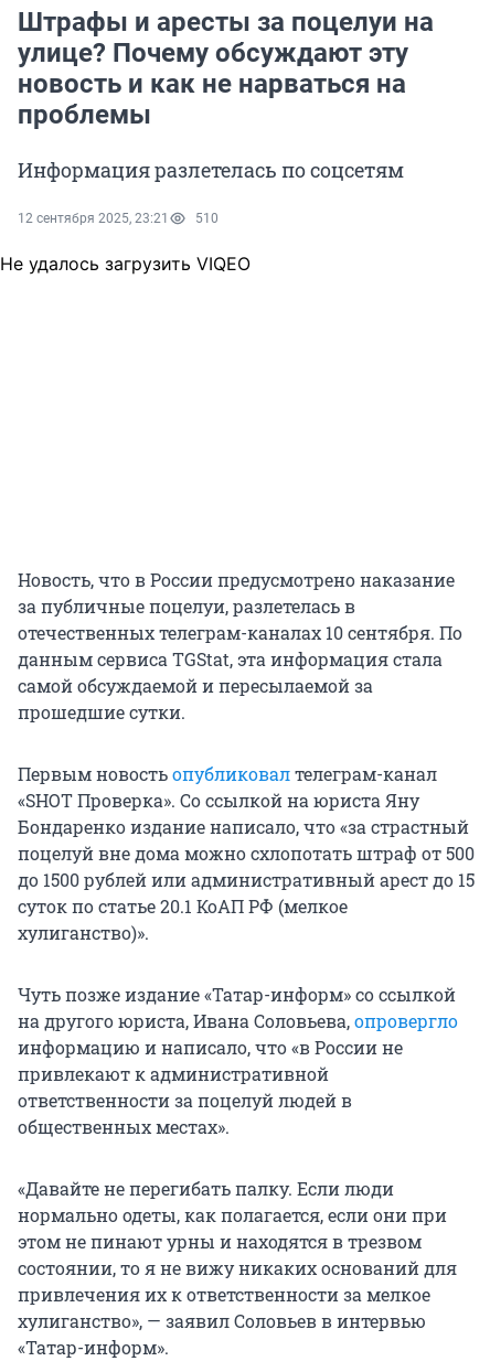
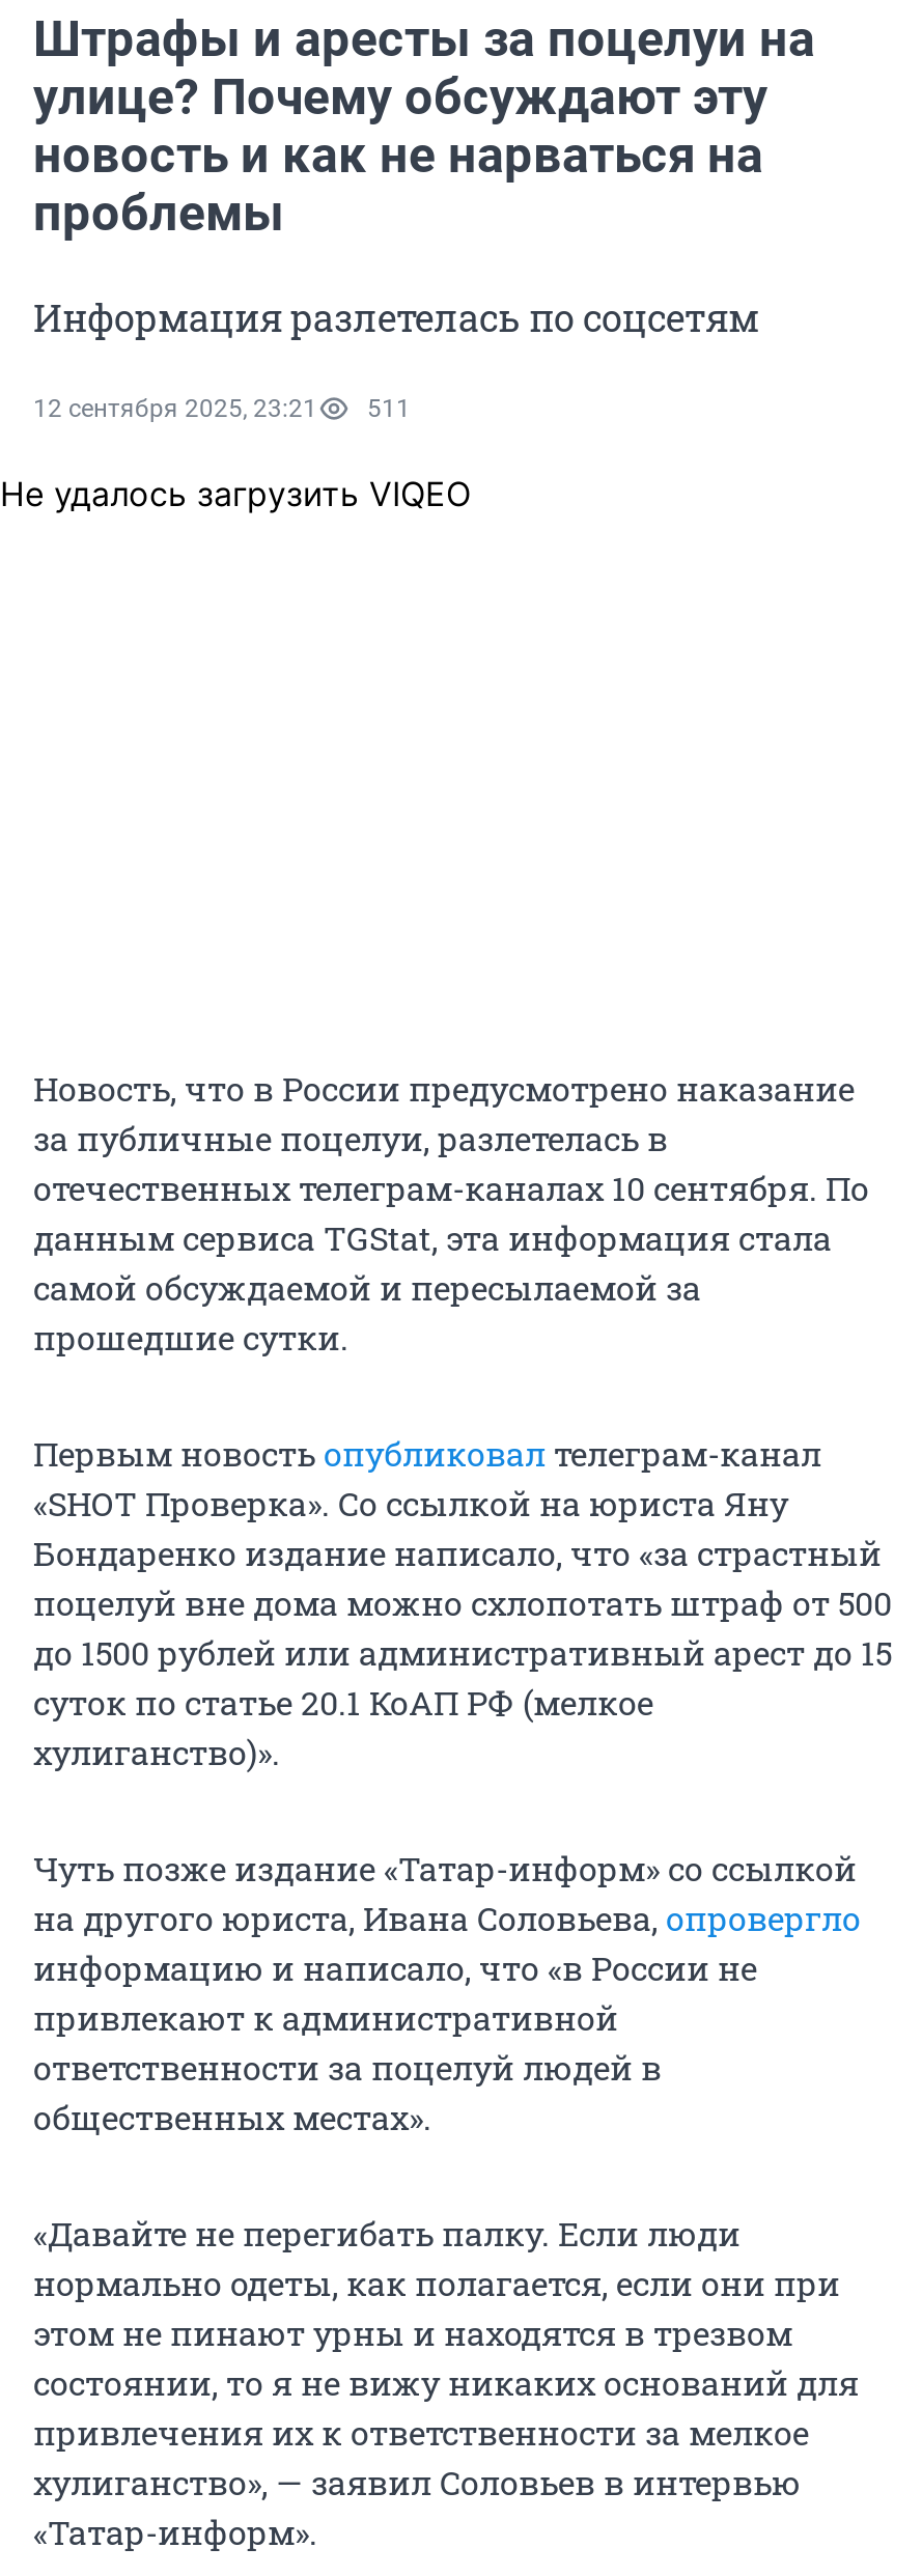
[18,211,219,226] 12 сентября 2025, 23:21 510 -> [33,394,411,423] 12 сентября 2025, 23:21 511

